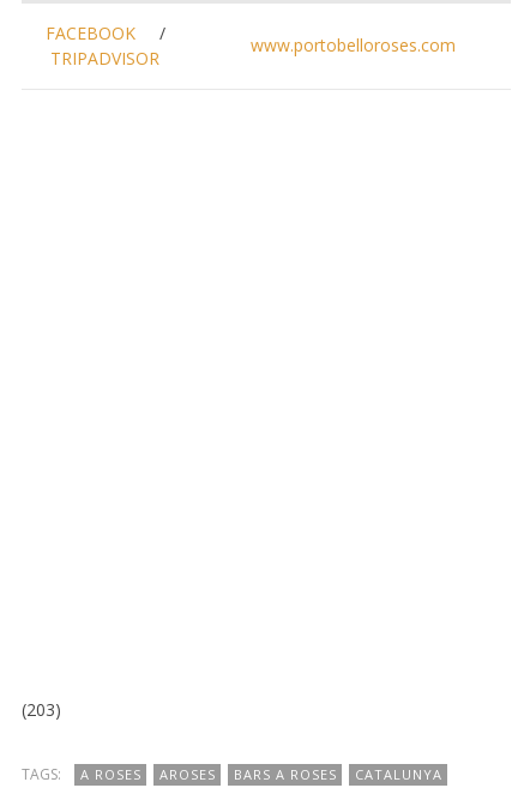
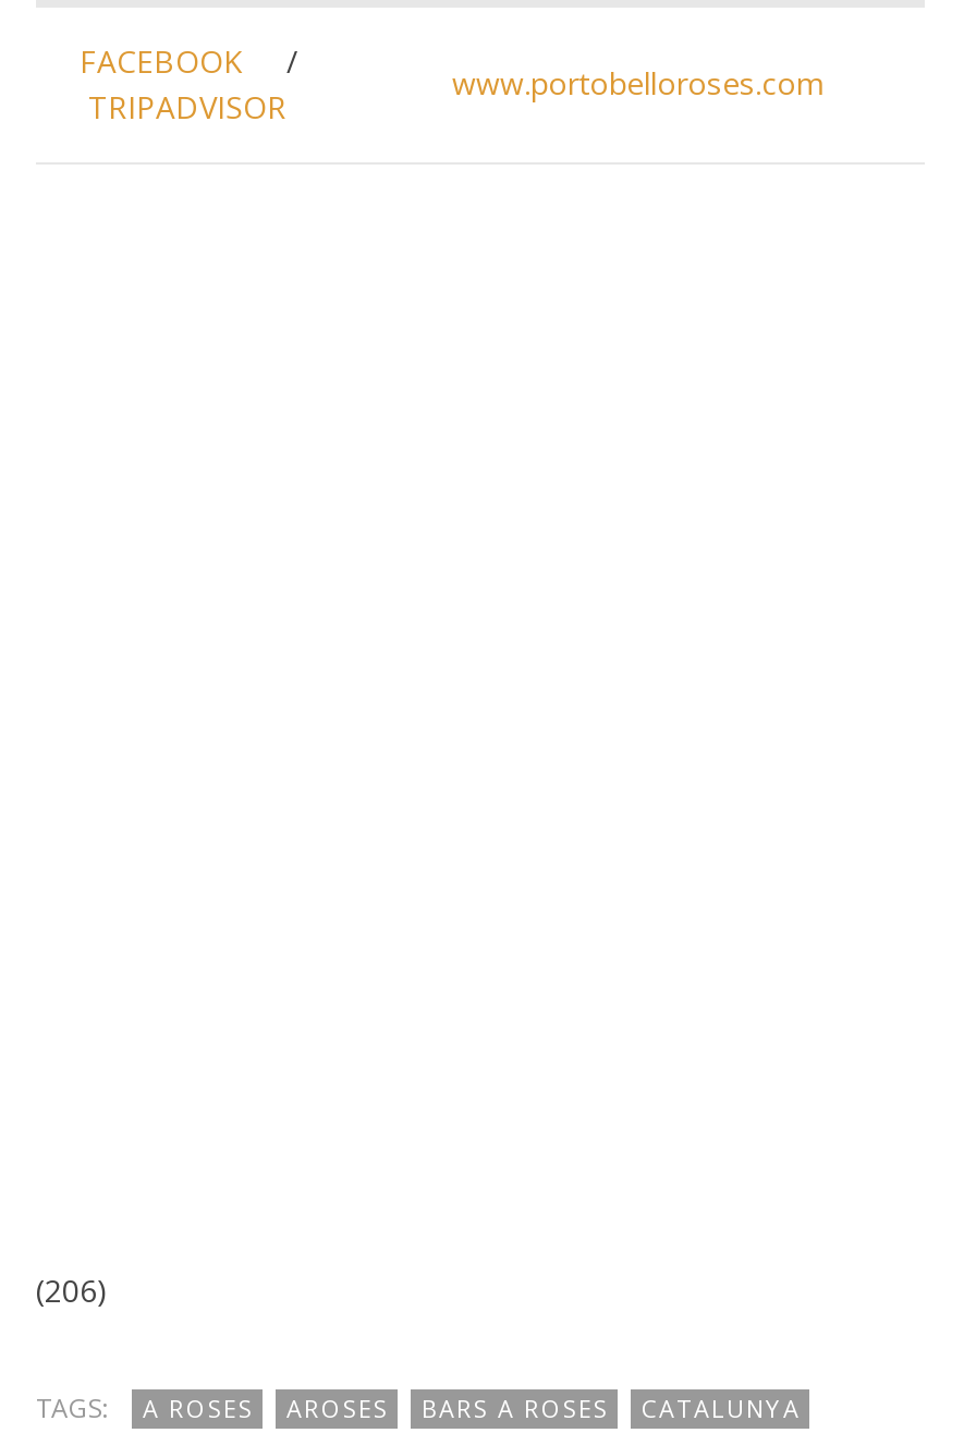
[22,698,61,721] (203) -> [36,1269,108,1311] (206)

